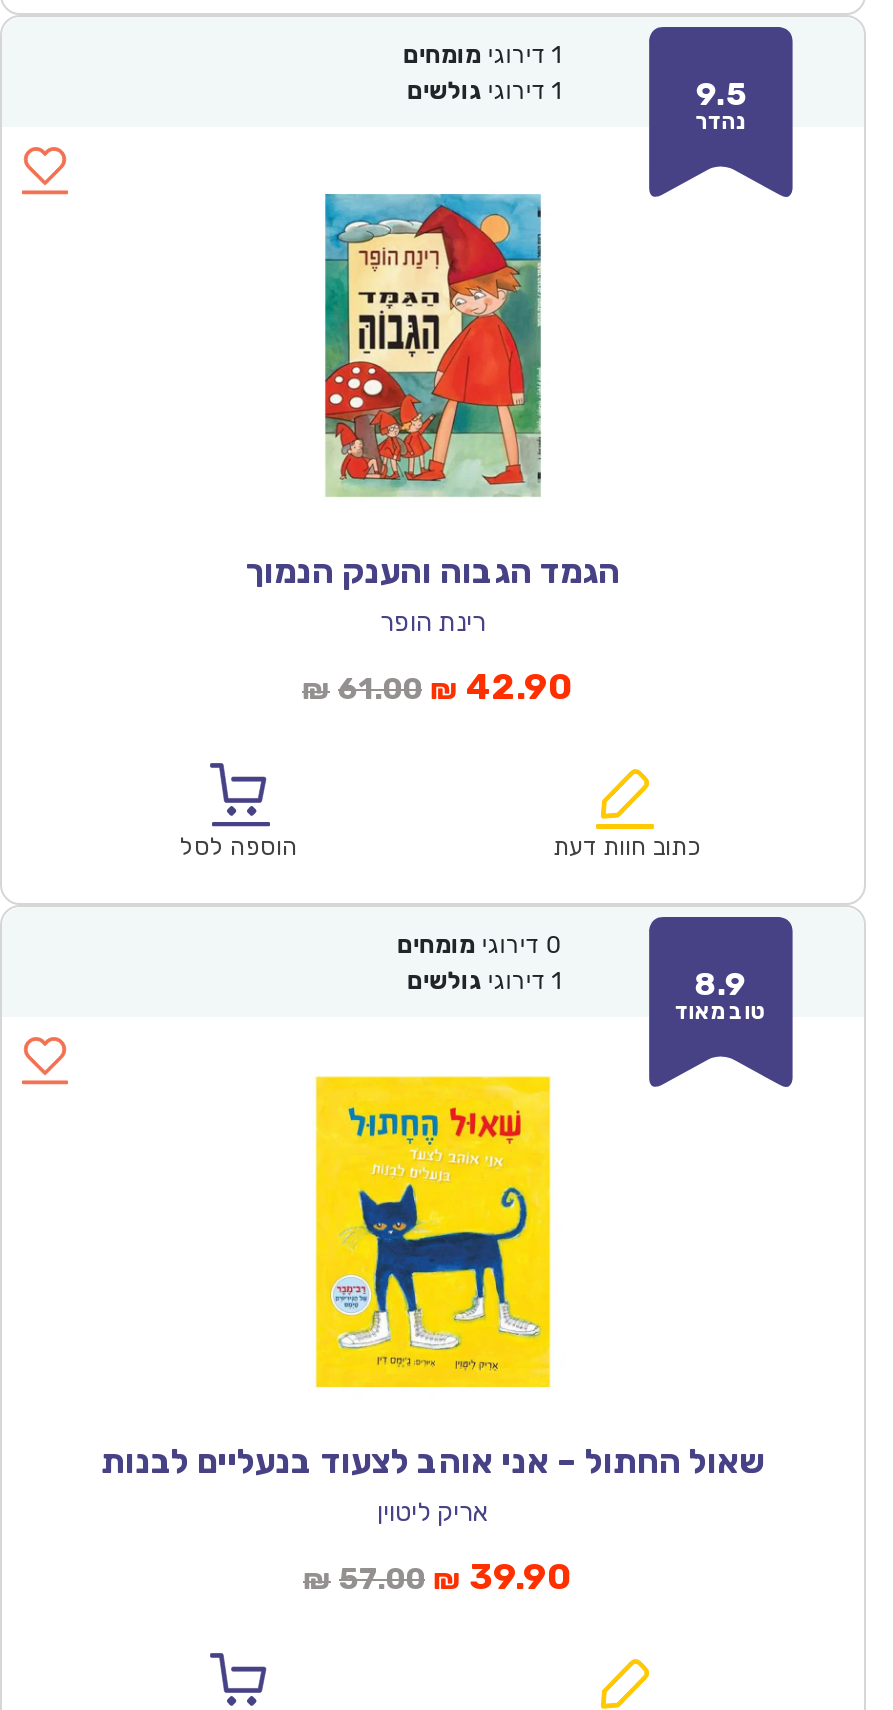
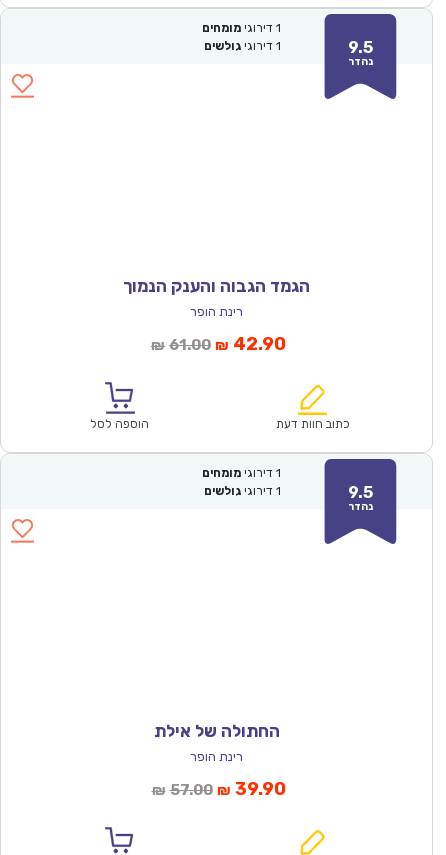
[322,192,544,498] [image] -> none
[397,932,561,960] 0 דירוגי מומחים -> [202,466,281,480] 1 דירוגי מומחים
[675,965,767,1025] 8.9 | טוב מאוד -> [348,482,373,512] 9.5 | נהדר
[314,1074,552,1390] [image] -> none
[101,1442,765,1528] שאול החתול – אני אוהב לצעוד בנעליים לבנות | אריק ליטוין -> [153,721,279,764] החתולה של אילת | רינת הופר

